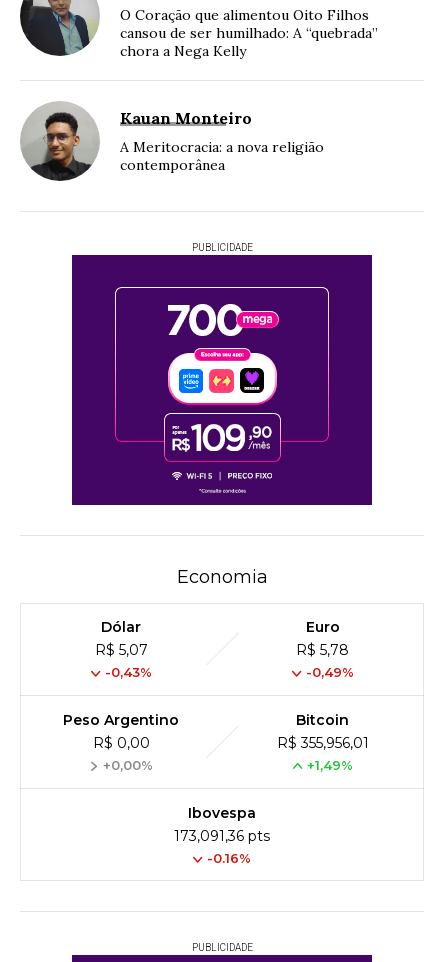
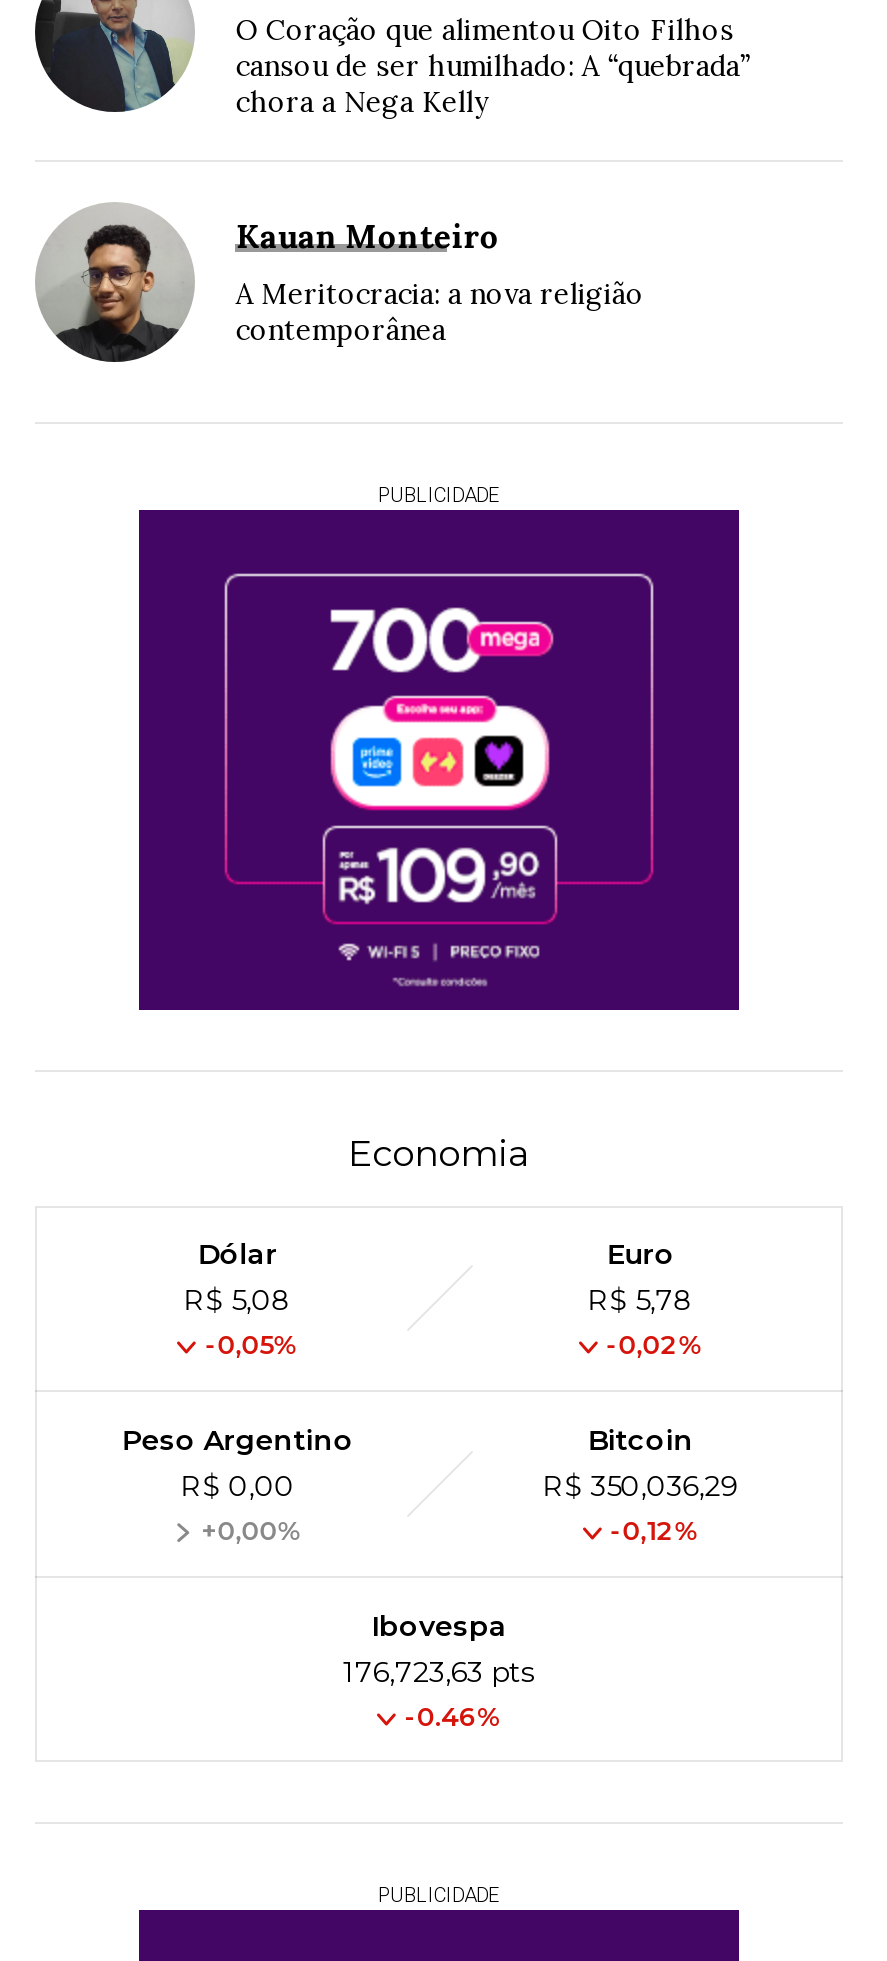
[95,641,148,659] R$ 5,07 -> [183,1283,291,1319] R$ 5,08
[105,664,152,680] -0,43% -> [205,1329,297,1361] -0,05%
[306,664,354,680] -0,49% -> [607,1329,703,1361] -0,02%
[277,734,369,752] R$ 355,956,01 -> [543,1469,739,1505] R$ 350,036,29
[307,757,353,773] +1,49% -> [611,1515,699,1547] -0,12%
[174,827,270,845] 173,091,36 pts -> [343,1655,535,1691] 176,723,63 pts
[207,850,251,866] -0.16% -> [405,1701,501,1733] -0.46%

